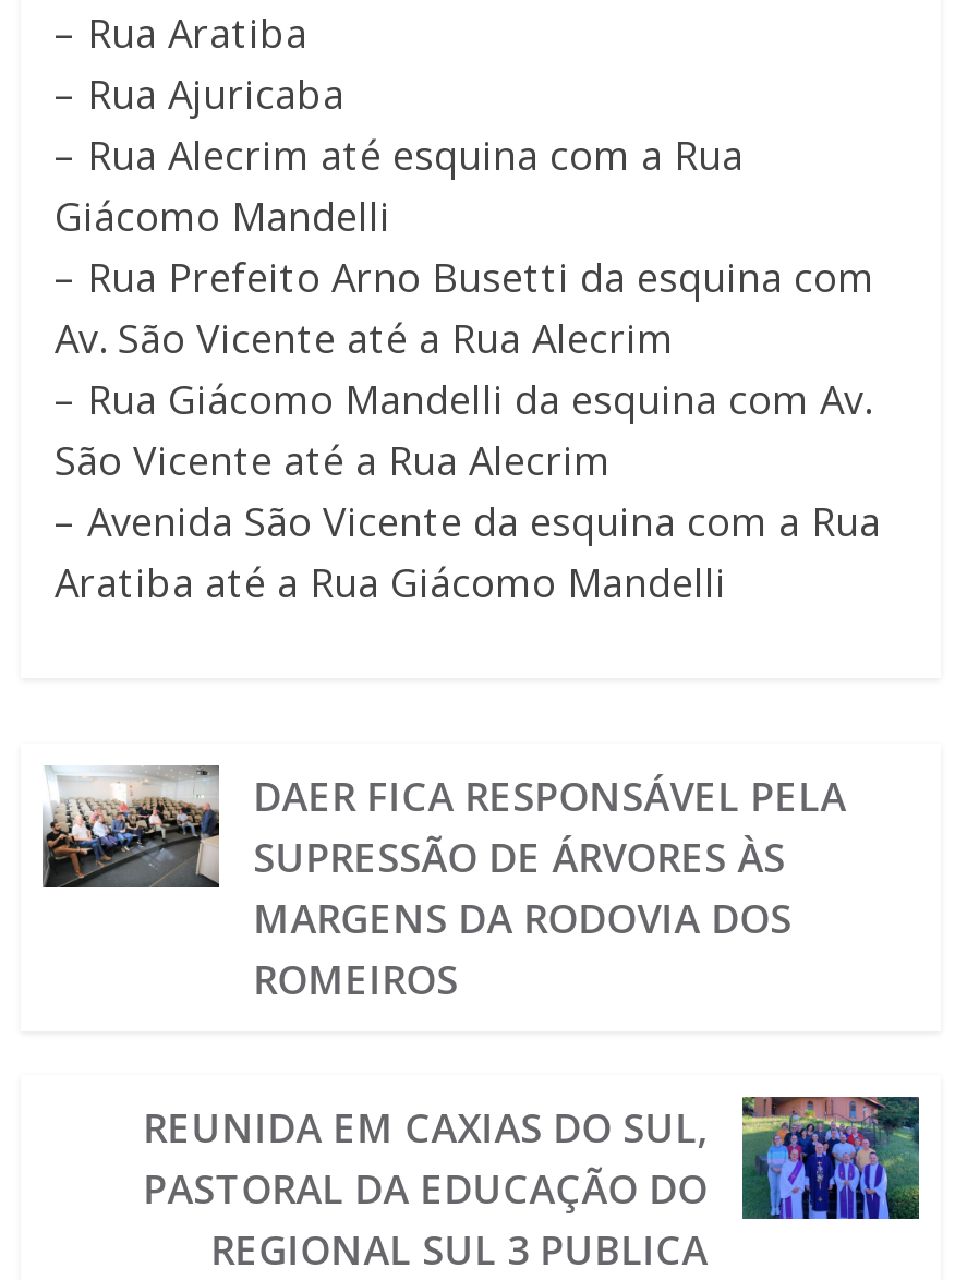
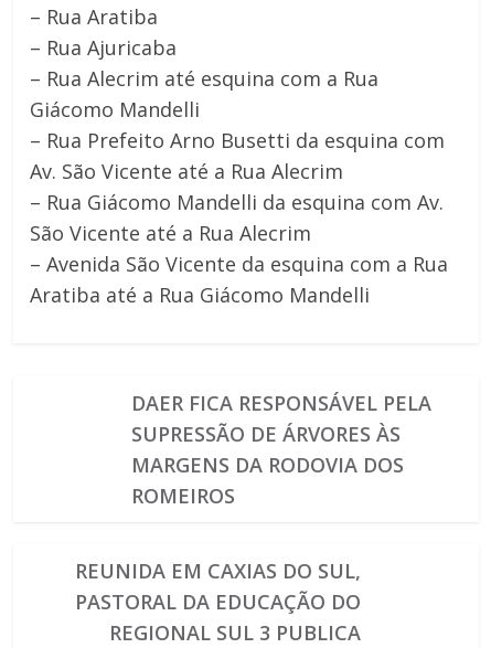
[40,763,221,890] [image] -> none
[740,1095,921,1221] [image] -> none

